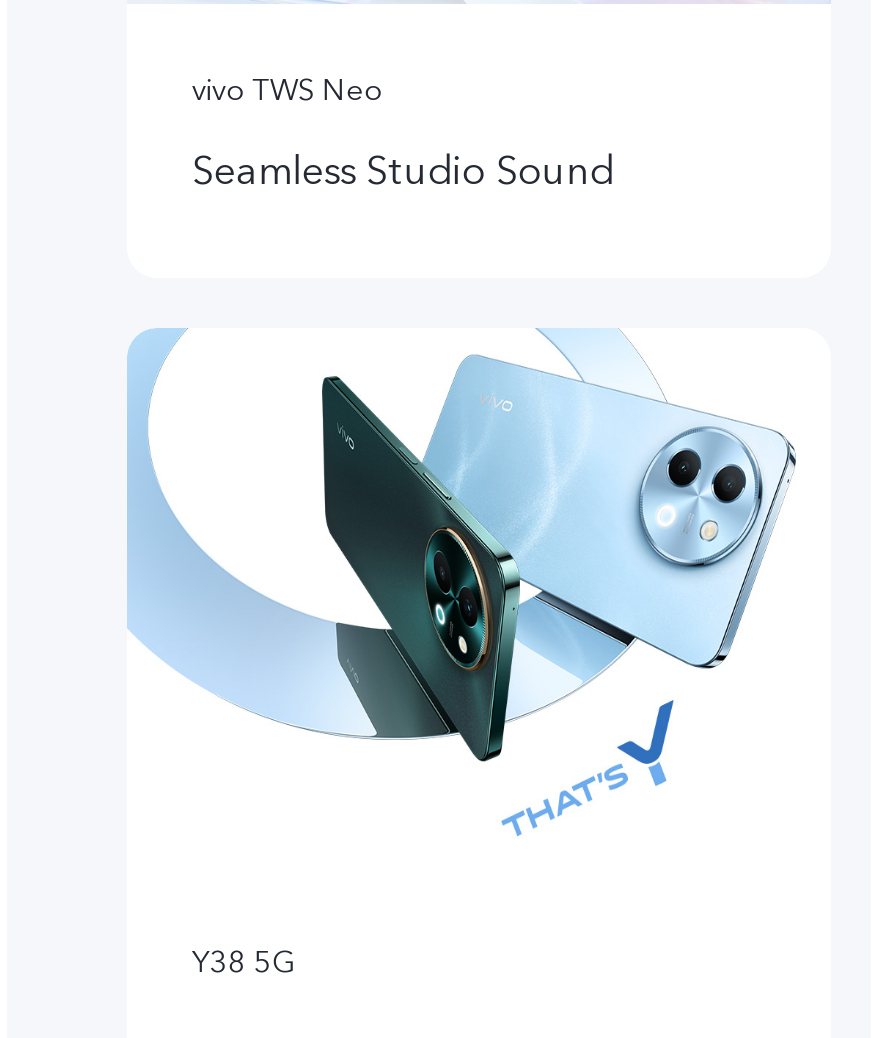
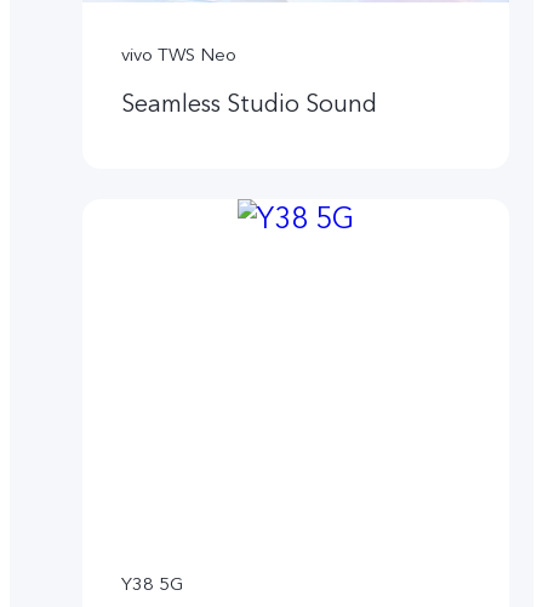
[127,328,797,836] [image] -> none

